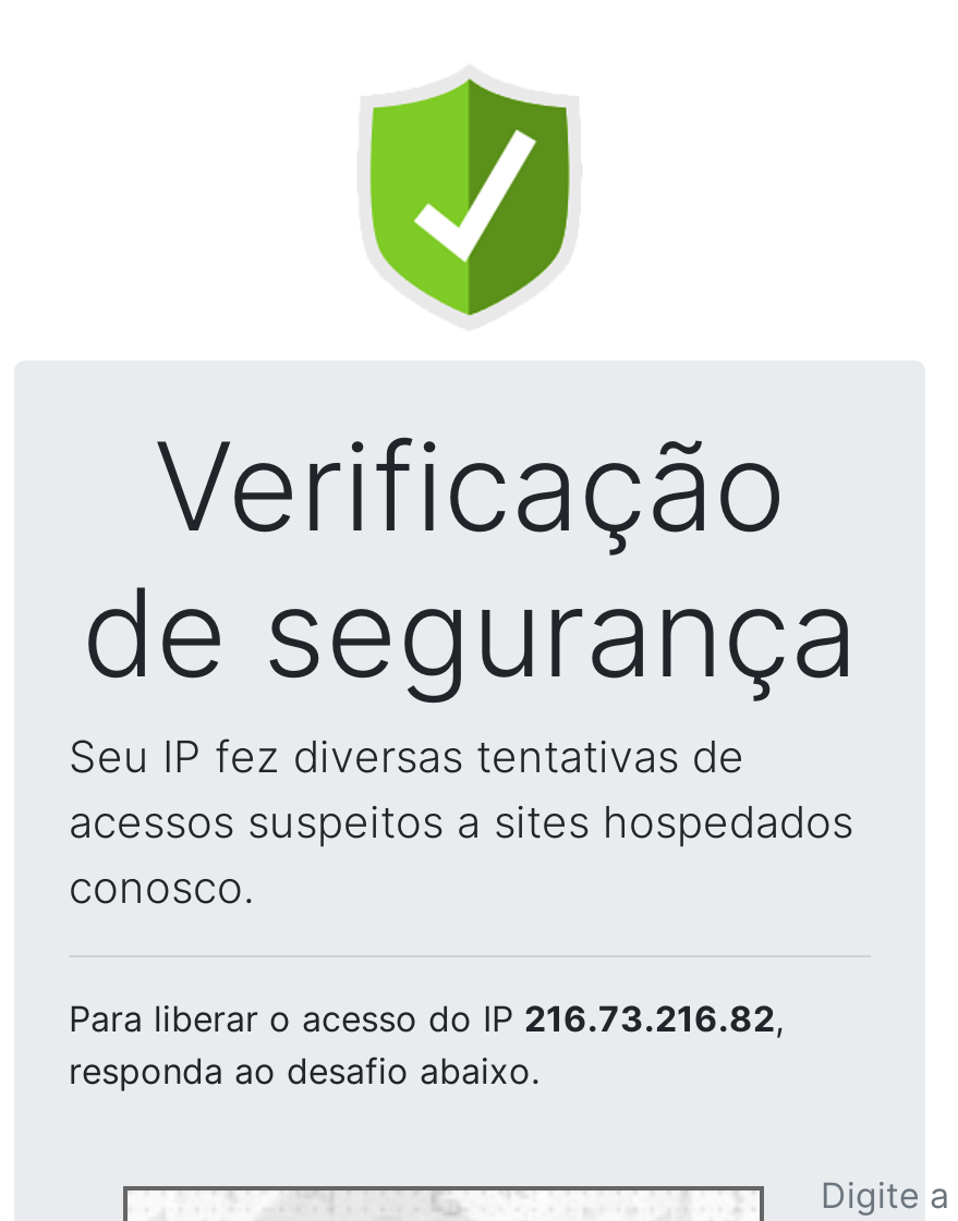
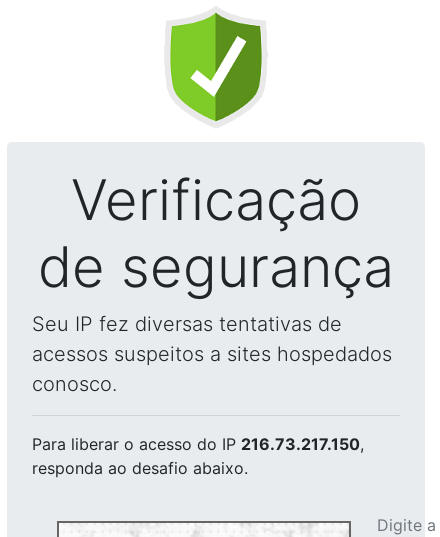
[69,997,784,1040] Para liberar o acesso do IP 216.73.216.82, -> [32,434,364,454] Para liberar o acesso do IP 216.73.217.150,

